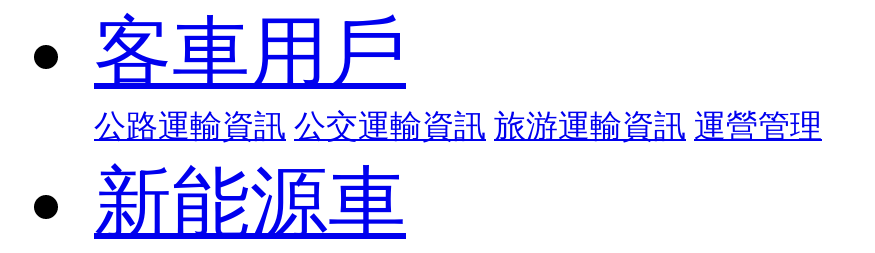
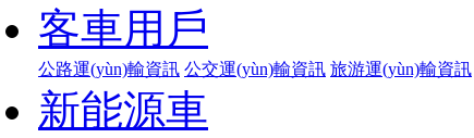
[94,109,822,143] 公路運輸資訊 公交運輸資訊 旅游運輸資訊 運營管理 -> [38,60,472,78] 公路運(yùn)輸資訊 公交運(yùn)輸資訊 旅游運(yùn)輸資訊

